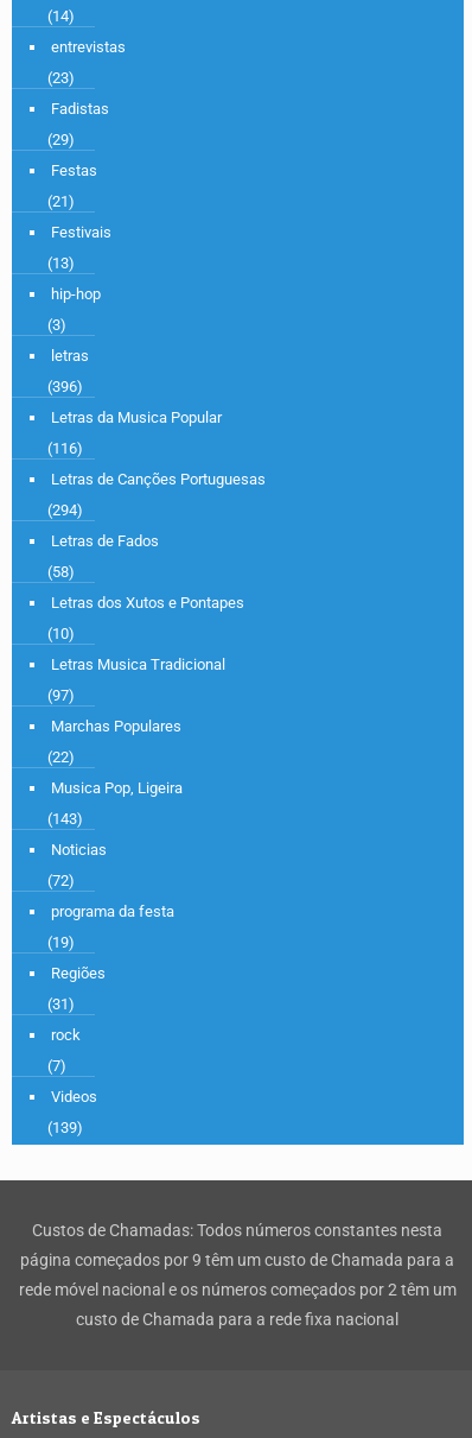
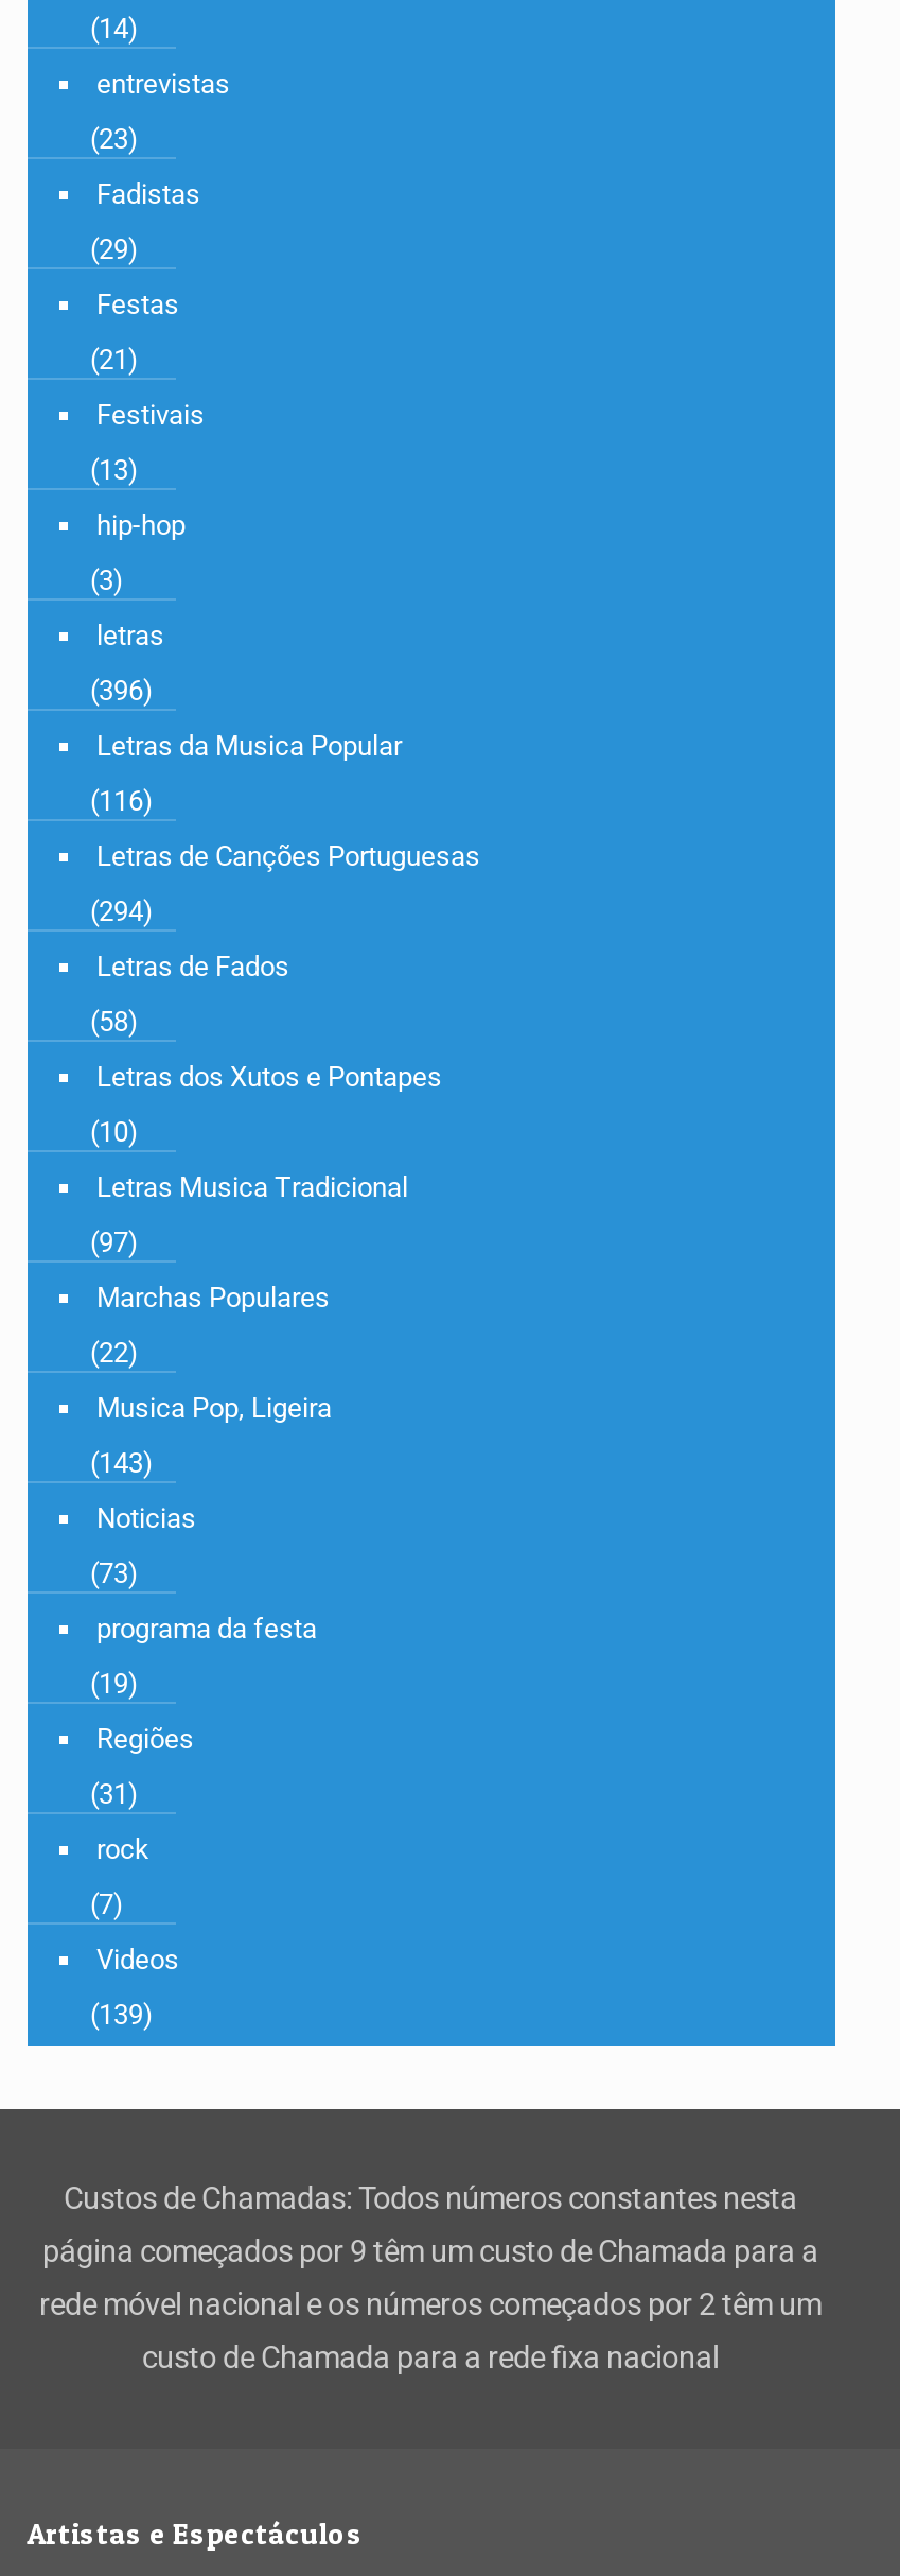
[47,871,74,889] (72) -> [90,1557,139,1589] (73)

